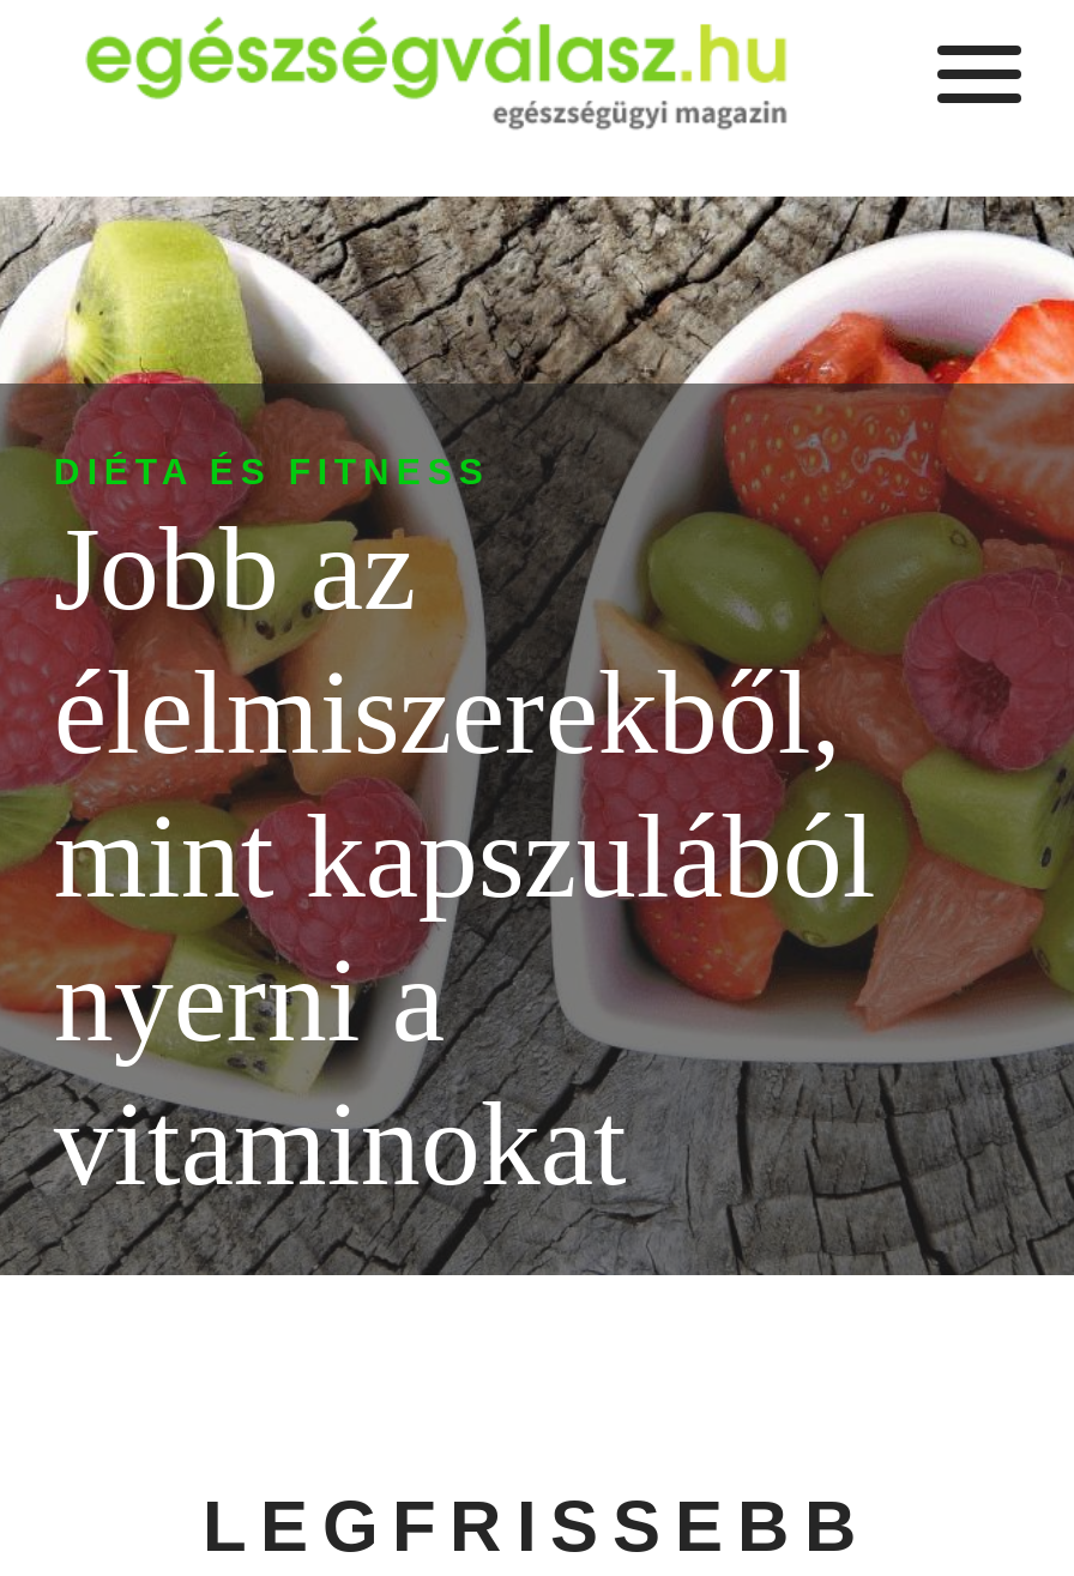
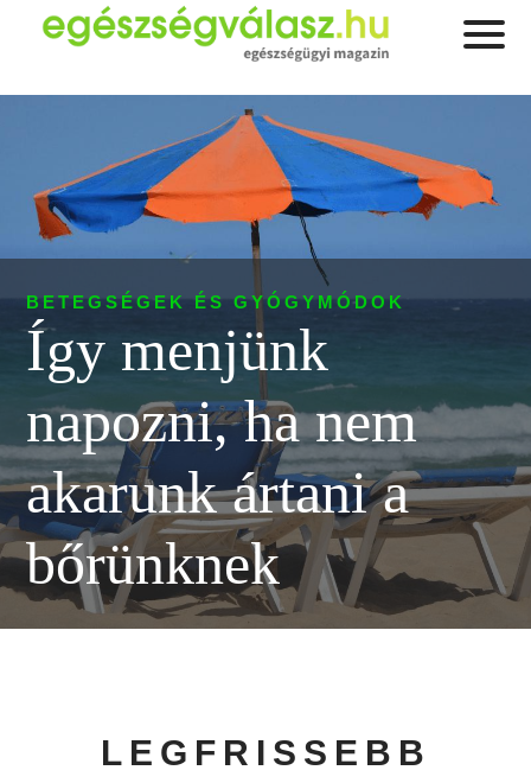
[7,194,1067,1273] [image] | DIÉTA ÉS FITNESS | Jobb az | élelmiszerekből, | mint kapszulából | nyerni a | vitaminokat -> [4,94,527,629] [image] | BETEGSÉGEK ÉS GYÓGYMÓDOK | Így menjünk | napozni, ha nem | akarunk ártani a | bőrünknek

